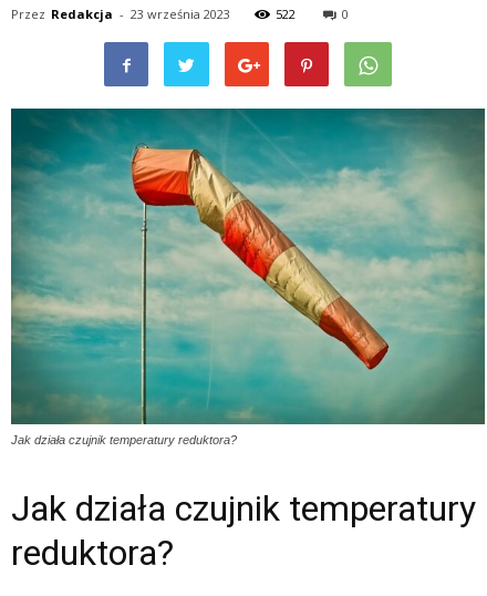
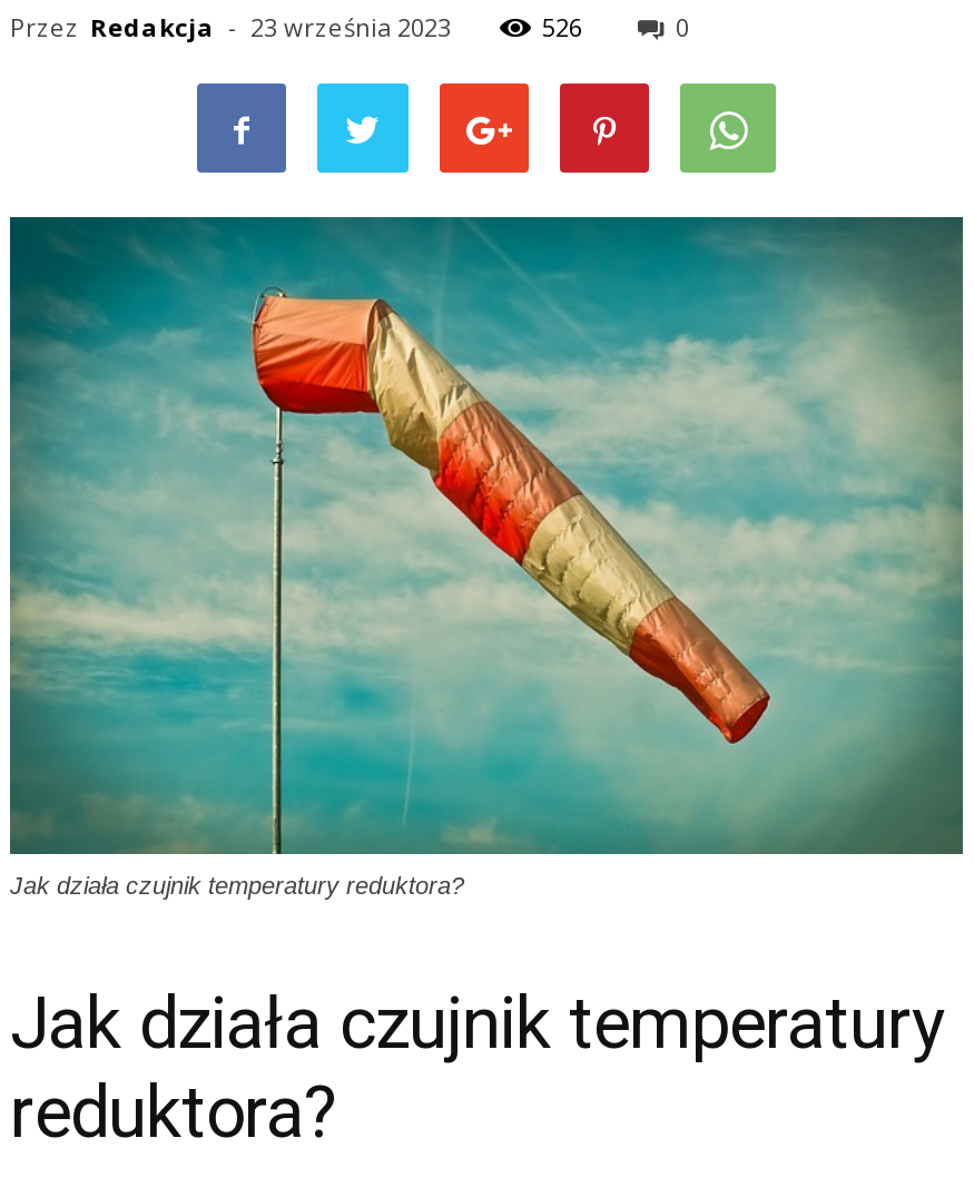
[276,6,296,22] 522 -> [542,10,582,43] 526

